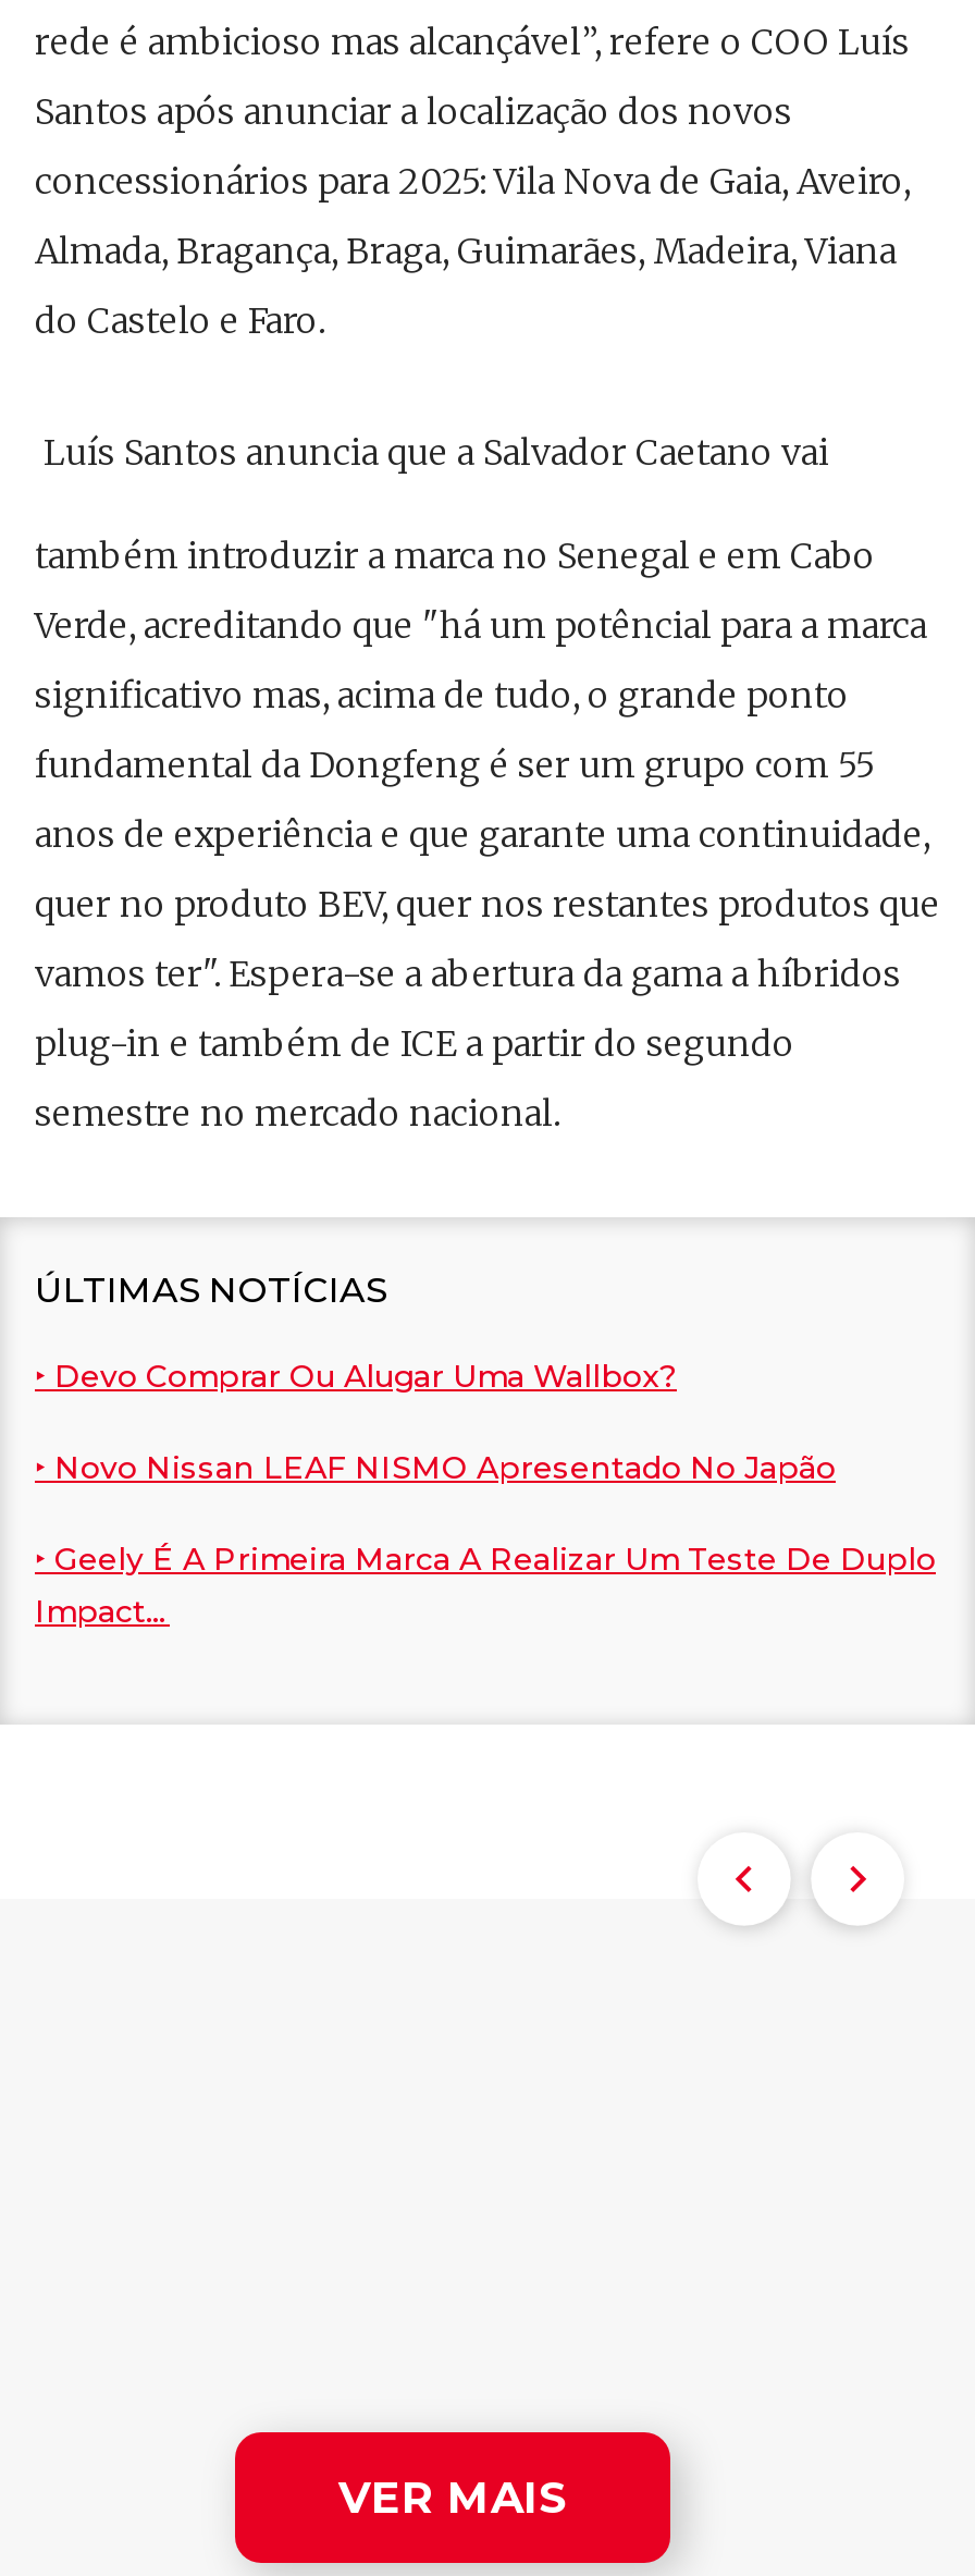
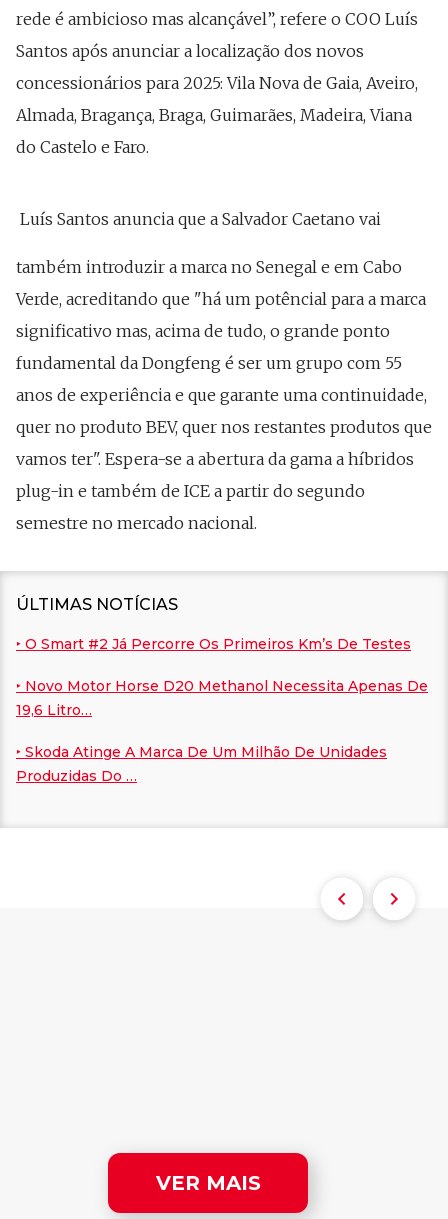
[35,1356,677,1395] ‣ Devo Comprar Ou Alugar Uma Wallbox? -> [16,635,411,653] ‣ O Smart #2 Já Percorre Os Primeiros Km’s De Testes
[35,1448,836,1487] ‣ Novo Nissan LEAF NISMO Apresentado No Japão -> [16,677,428,719] ‣ Novo Motor Horse D20 Methanol Necessita Apenas De | 19,6 Litro…
[35,1539,936,1631] ‣ Geely É A Primeira Marca A Realizar Um Teste De Duplo | Impact… -> [16,743,387,785] ‣ Skoda Atinge A Marca De Um Milhão De Unidades | Produzidas Do …

